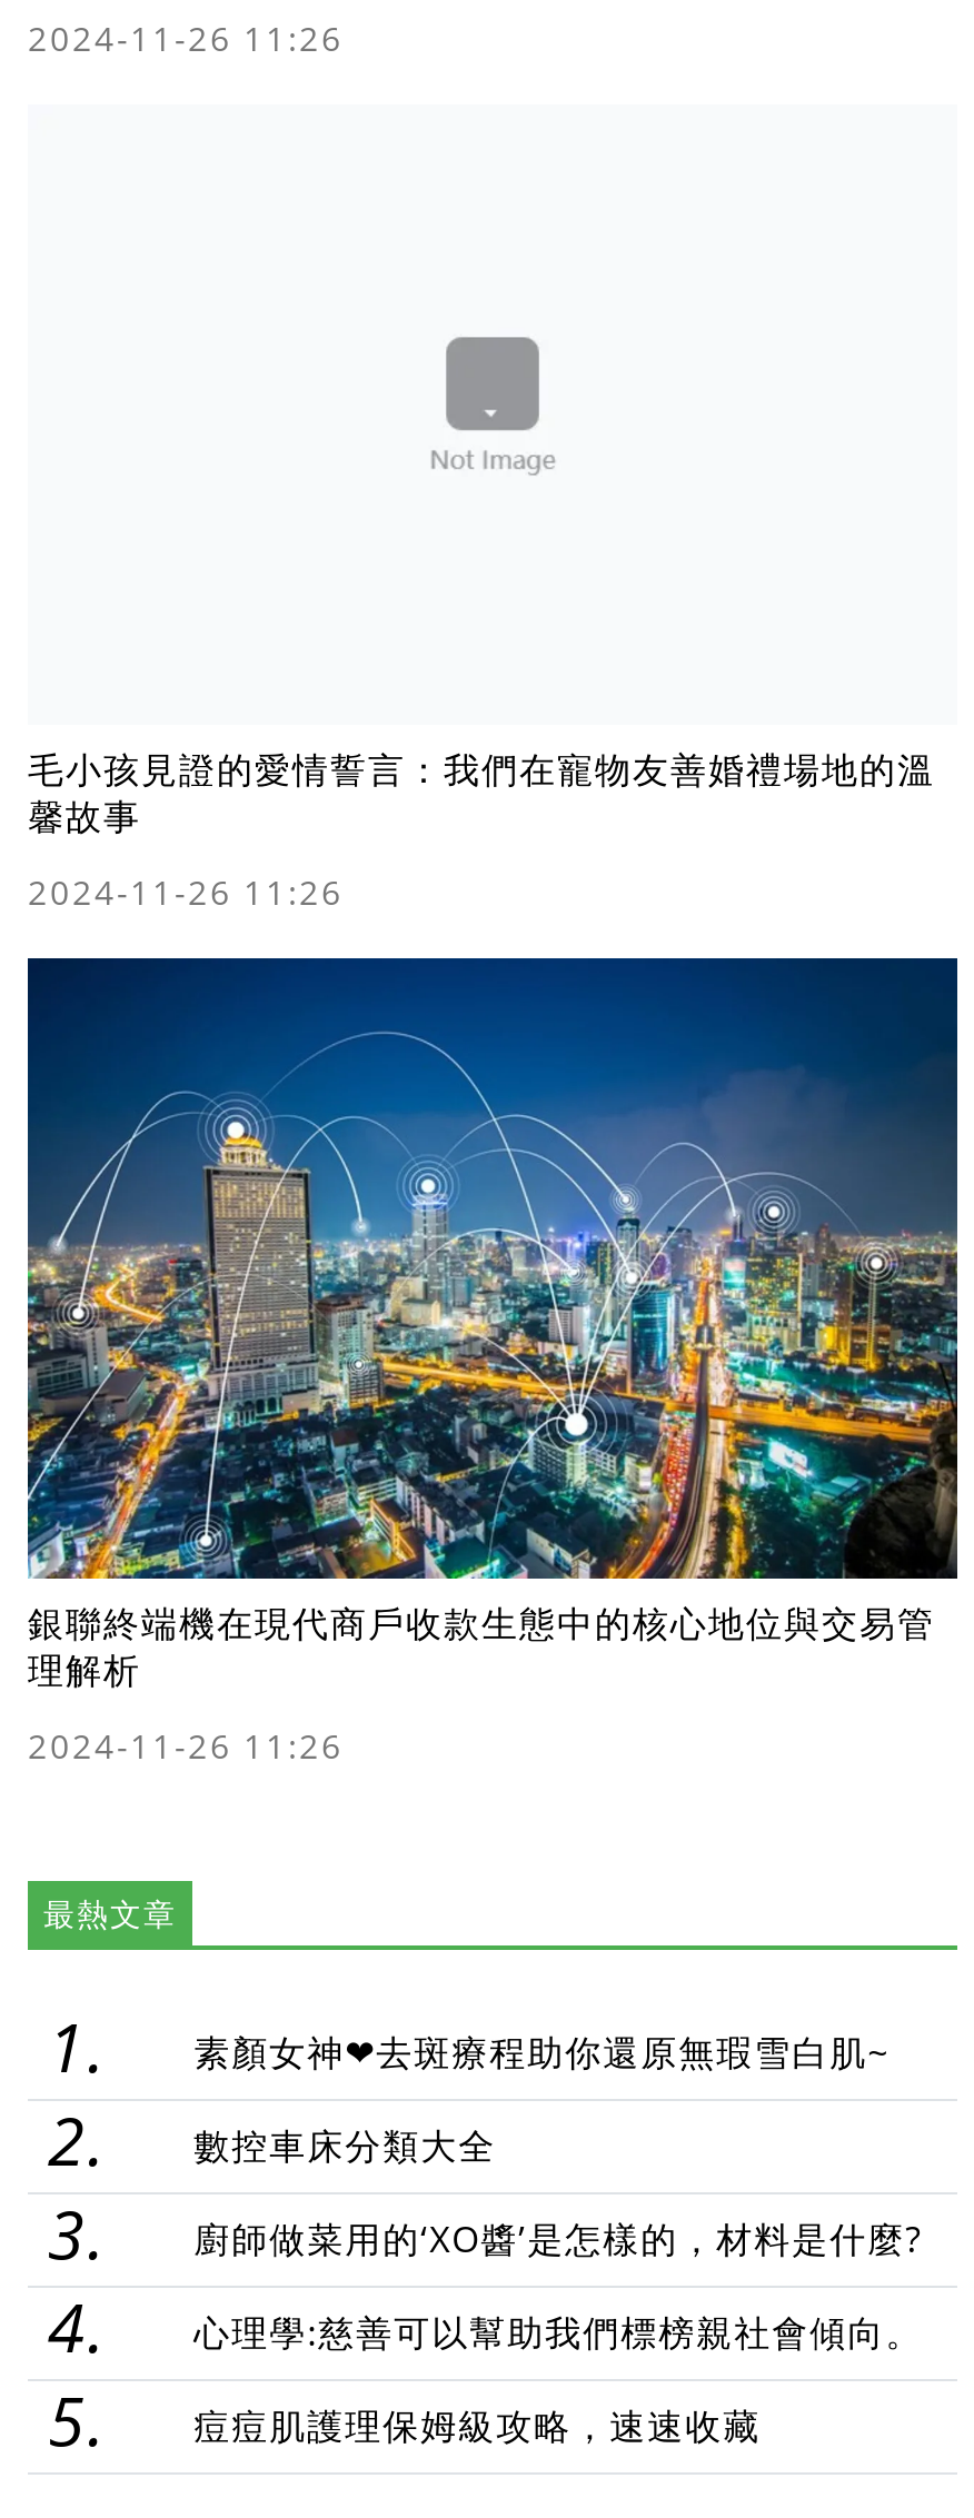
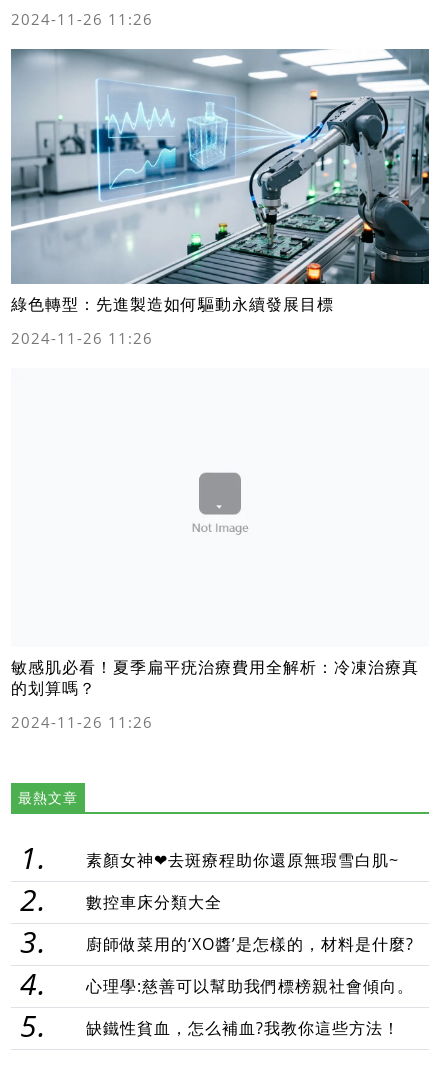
none -> [10,48,430,264] [image]
[28,745,935,841] 毛小孩見證的愛情誓言：我們在寵物友善婚禮場地的溫 | 馨故事 -> [11,293,334,315] 綠色轉型：先進製造如何驅動永續發展目標
[26,955,960,1582] [image] -> none
[28,1598,935,1694] 銀聯終端機在現代商戶收款生態中的核心地位與交易管 | 理解析 -> [11,656,419,699] 敏感肌必看！夏季扁平疣治療費用全解析：冷凍治療真 | 的划算嗎？
[194,2401,761,2450] 痘痘肌護理保姆級攻略，速速收藏 -> [86,1017,400,1039] 缺鐵性貧血，怎么補血?我教你這些方法！

